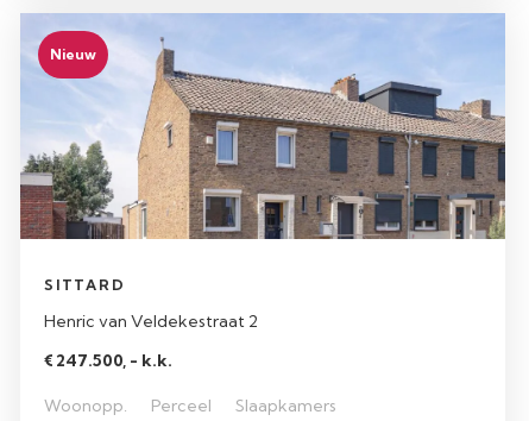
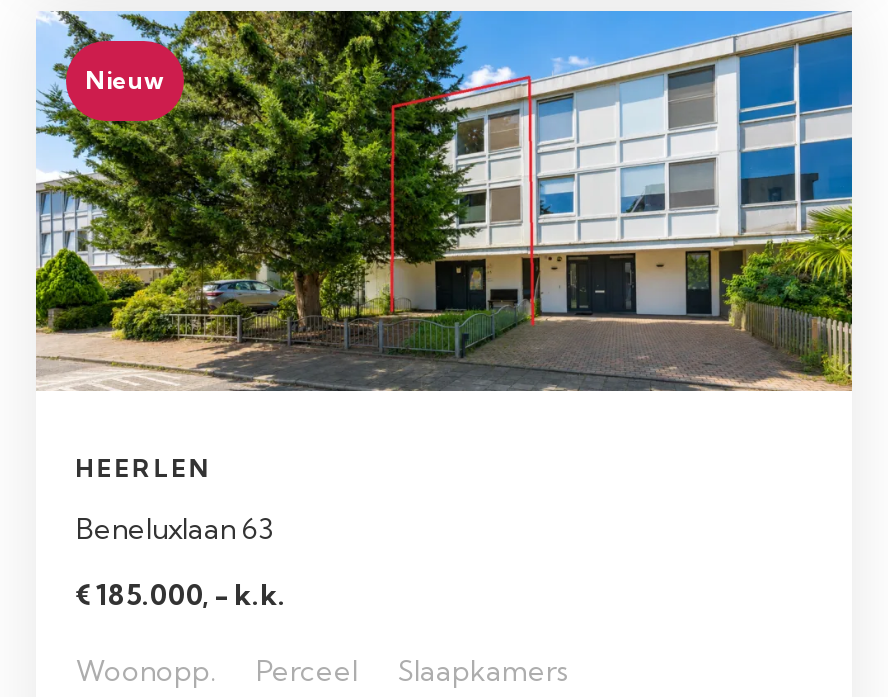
[19,13,506,294] [image] | SITTARD -> [34,9,854,483] [image] | HEERLEN
[44,310,258,332] Henric van Veldekestraat 2 -> [76,511,274,547] Beneluxlaan 63
[44,350,172,371] € 247.500, - k.k. -> [76,577,286,613] € 185.000, - k.k.

